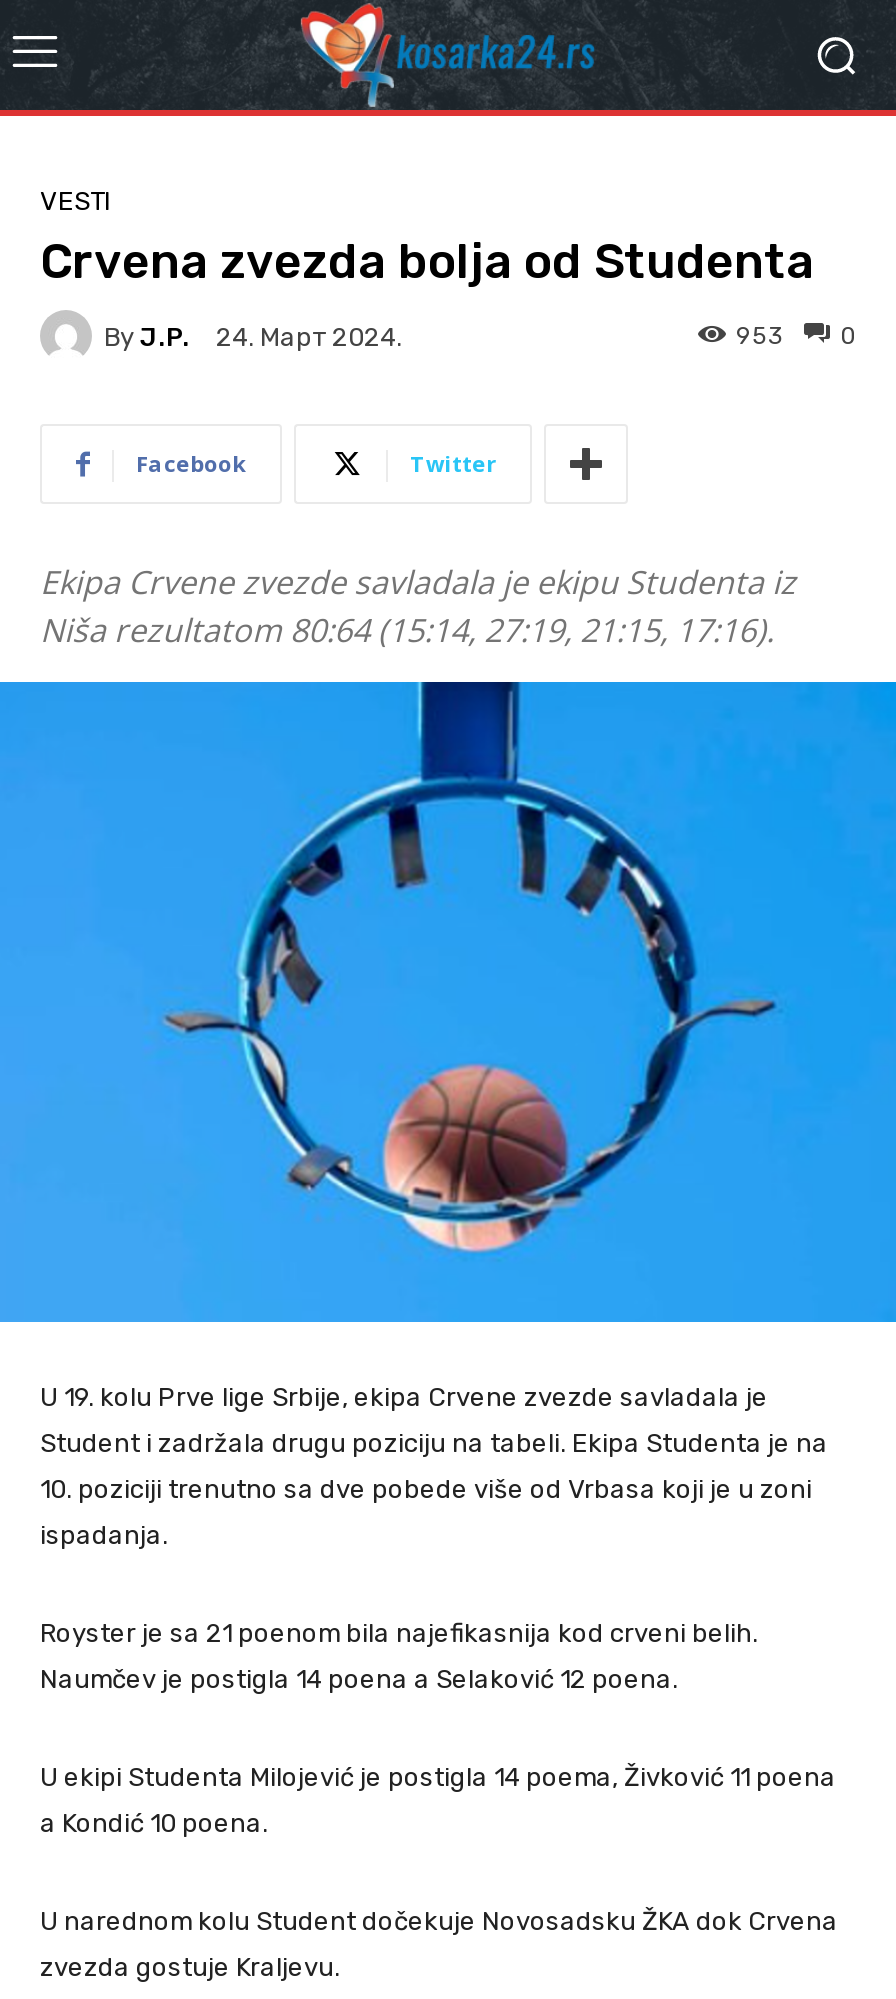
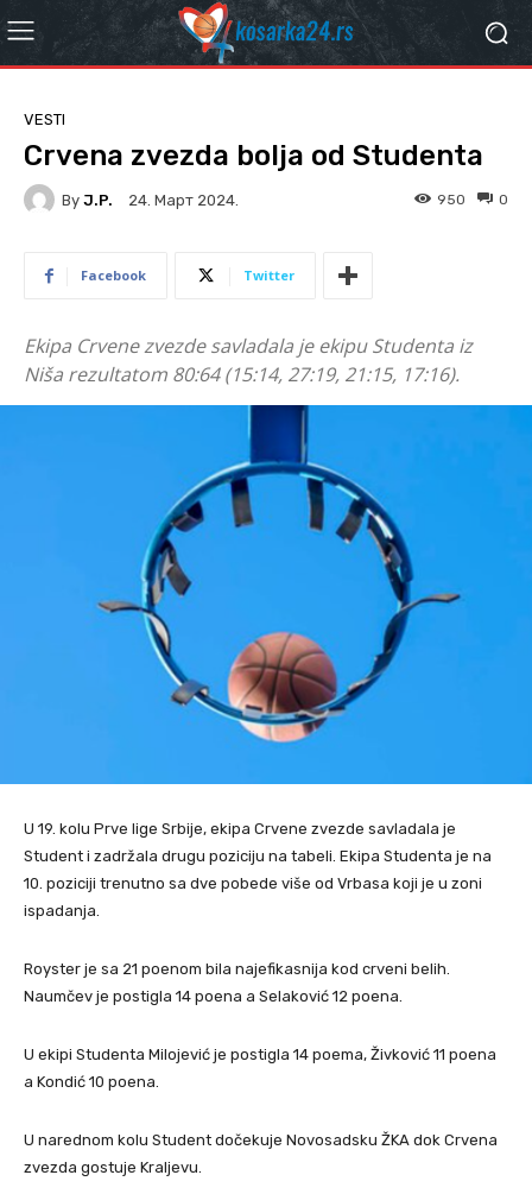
[736,322,856,350] 953 0 -> [437,191,508,208] 950 0

